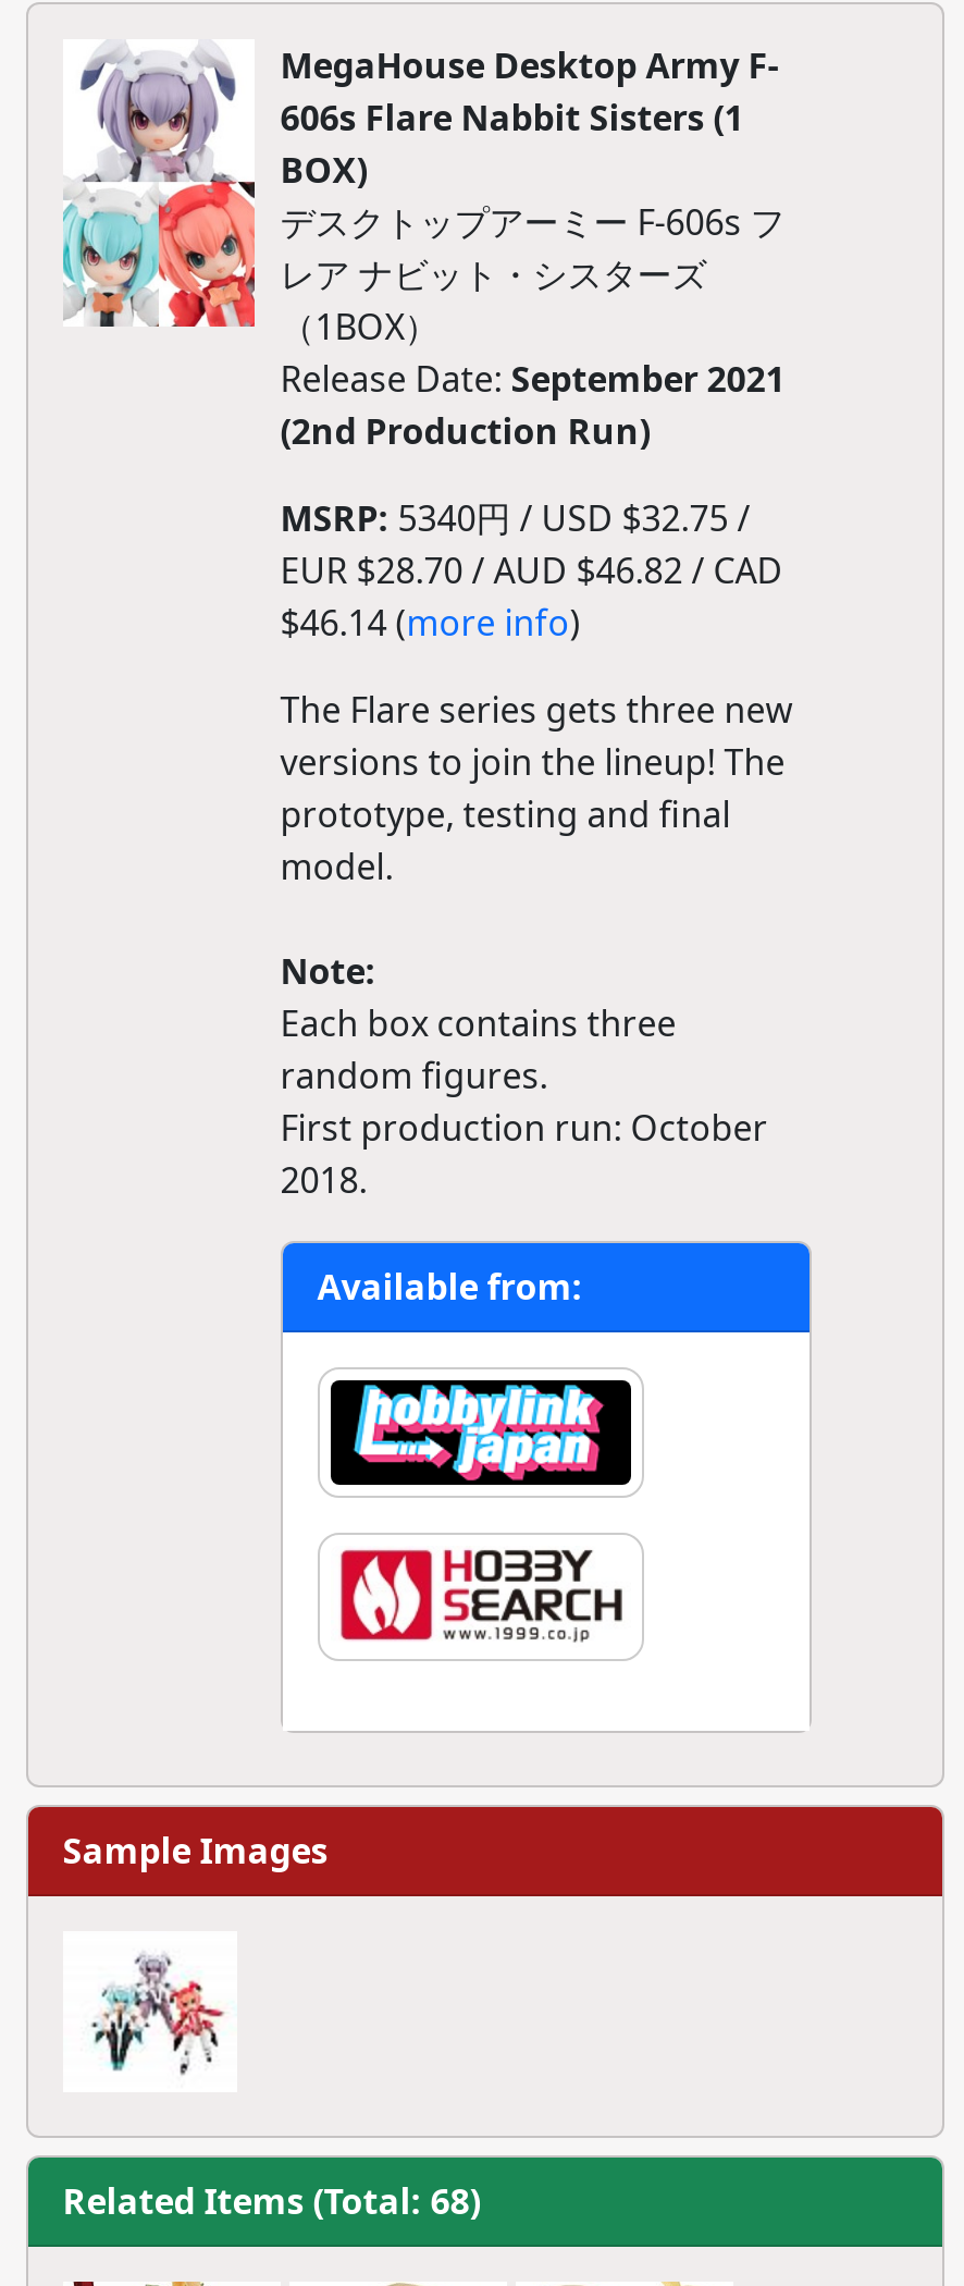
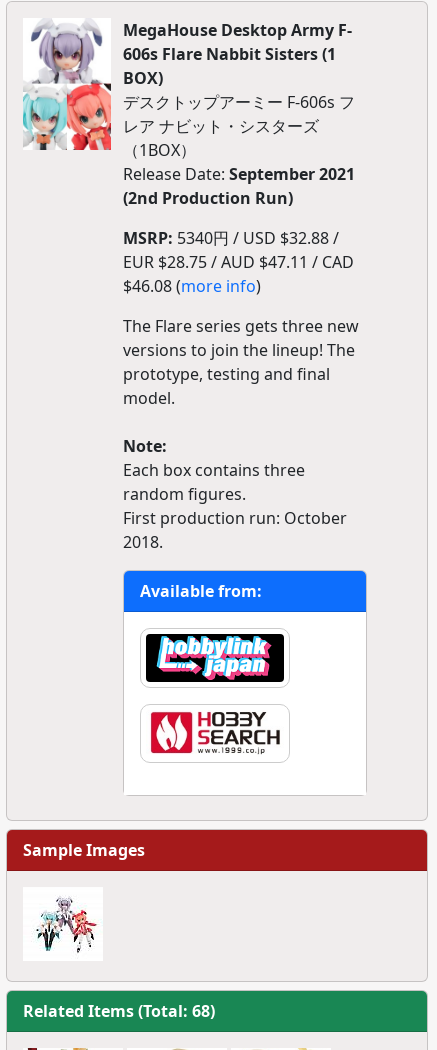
[280,494,750,542] MSRP: 5340円 / USD $32.75 / -> [123,227,339,249] MSRP: 5340円 / USD $32.88 /
[280,546,783,594] EUR $28.70 / AUD $46.82 / CAD -> [123,251,354,273] EUR $28.75 / AUD $47.11 / CAD
[280,599,581,647] $46.14 (more info) -> [123,275,261,297] $46.08 (more info)

